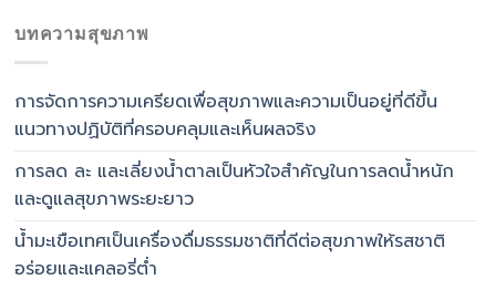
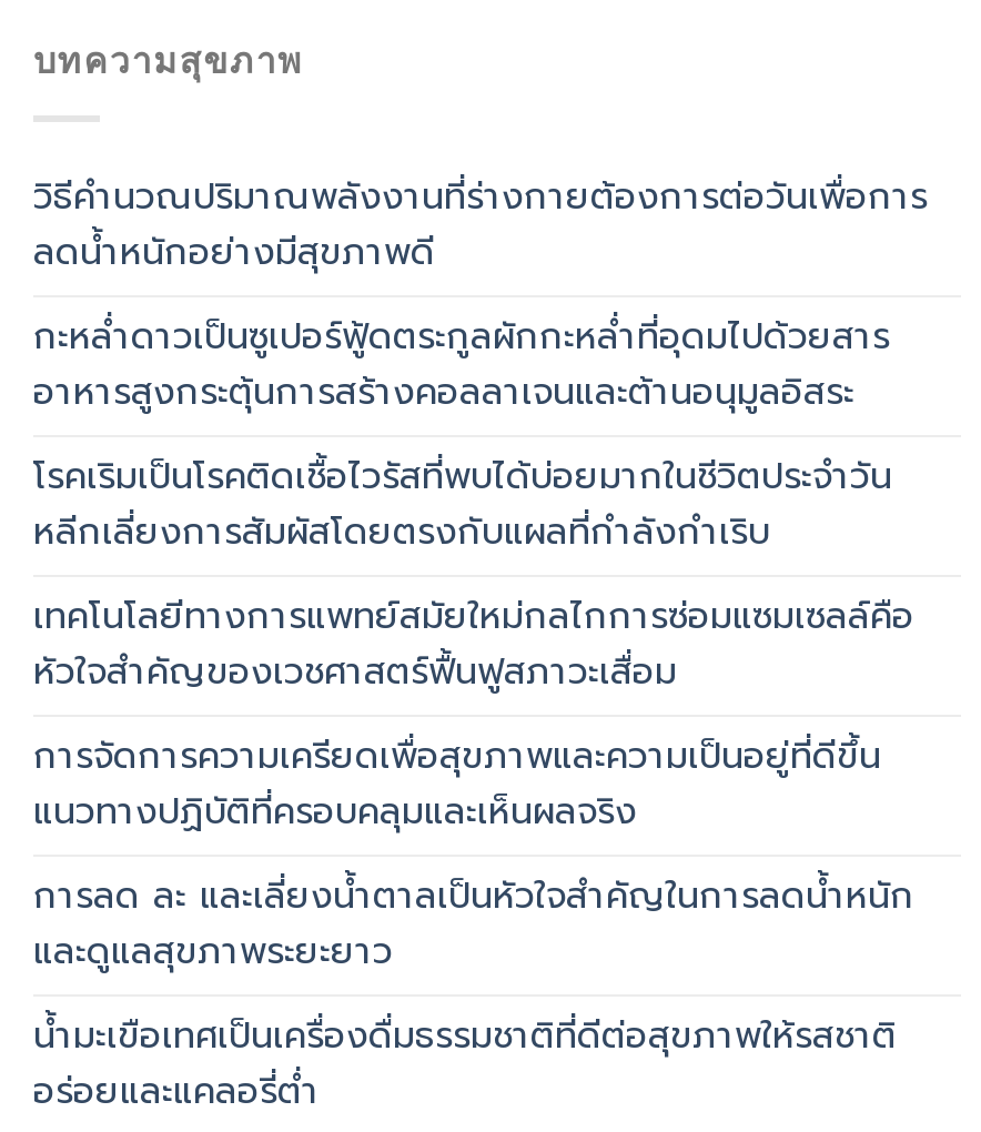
none -> [33,170,928,698] วิธีคำนวณปริมาณพลังงานที่ร่างกายต้องการต่อวันเพื่อการ | ลดน้ำหนักอย่างมีสุขภาพดี | กะหล่ำดาวเป็นซูเปอร์ฟู้ดตระกูลผักกะหล่ำที่อุดมไปด้วยสาร | อาหารสูงกระตุ้นการสร้างคอลลาเจนและต้านอนุมูลอิสระ | โรคเริมเป็นโรคติดเชื้อไวรัสที่พบได้บ่อยมากในชีวิตประจำวัน | หลีกเลี่ยงการสัมผัสโดยตรงกับแผลที่กำลังกำเริบ | เทคโนโลยีทางการแพทย์สมัยใหม่กลไกการซ่อมแซมเซลล์คือ | หัวใจสำคัญของเวชศาสตร์ฟื้นฟูสภาวะเสื่อม

